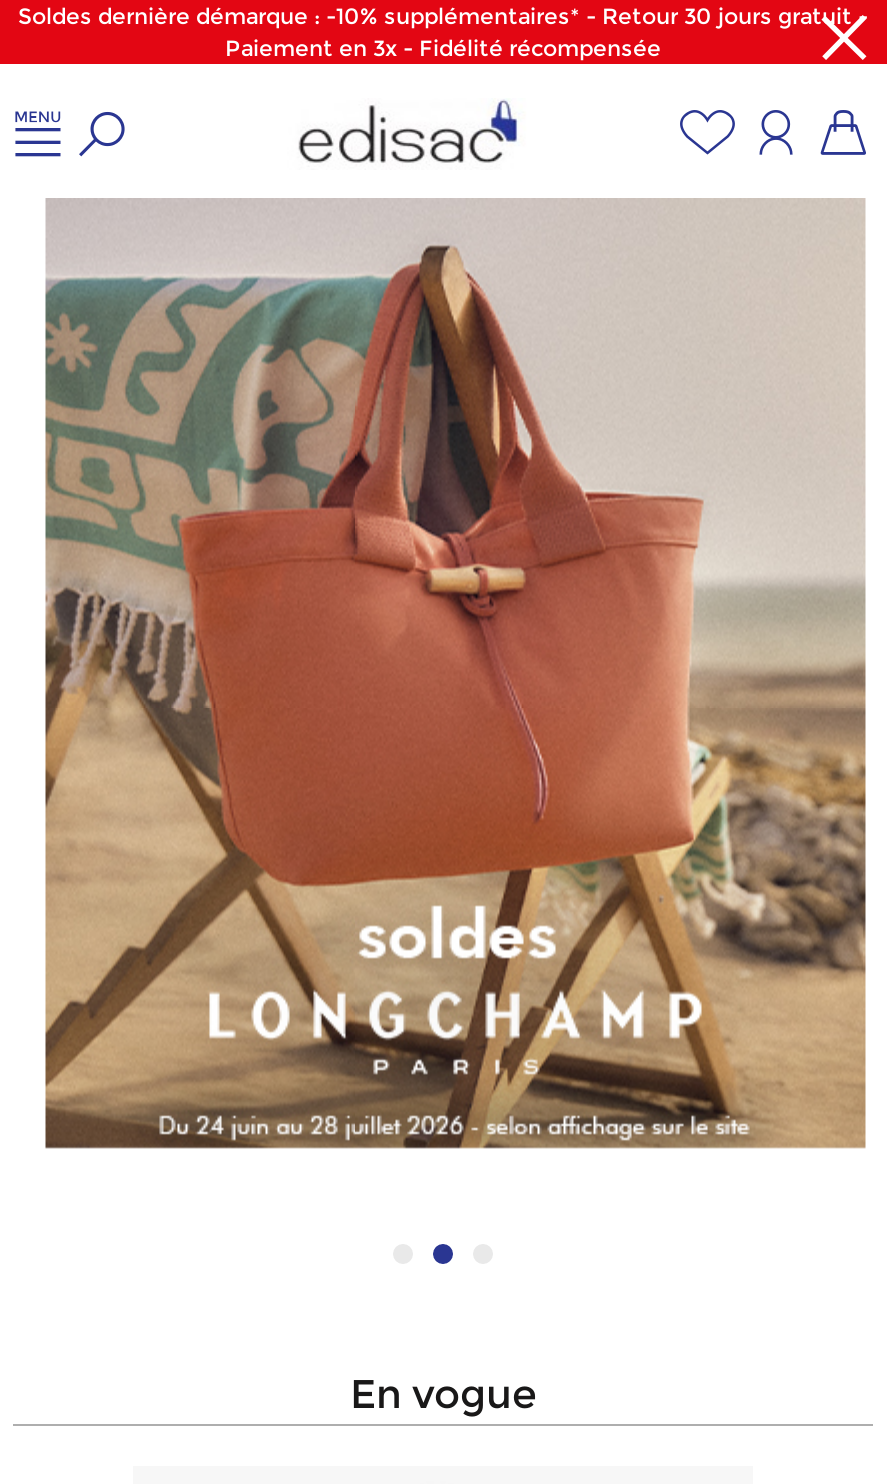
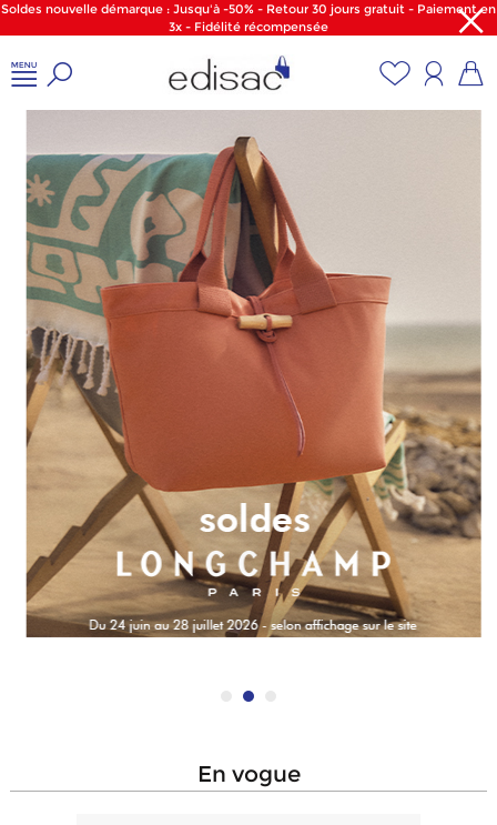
[18,2,868,62] Soldes dernière démarque : -10% supplémentaires* - Retour 30 jours gratuit - | Paiement en 3x - Fidélité récompensée -> [1,1,496,34] Soldes nouvelle démarque : Jusqu'à -50% - Retour 30 jours gratuit - Paiement en | 3x - Fidélité récompensée

